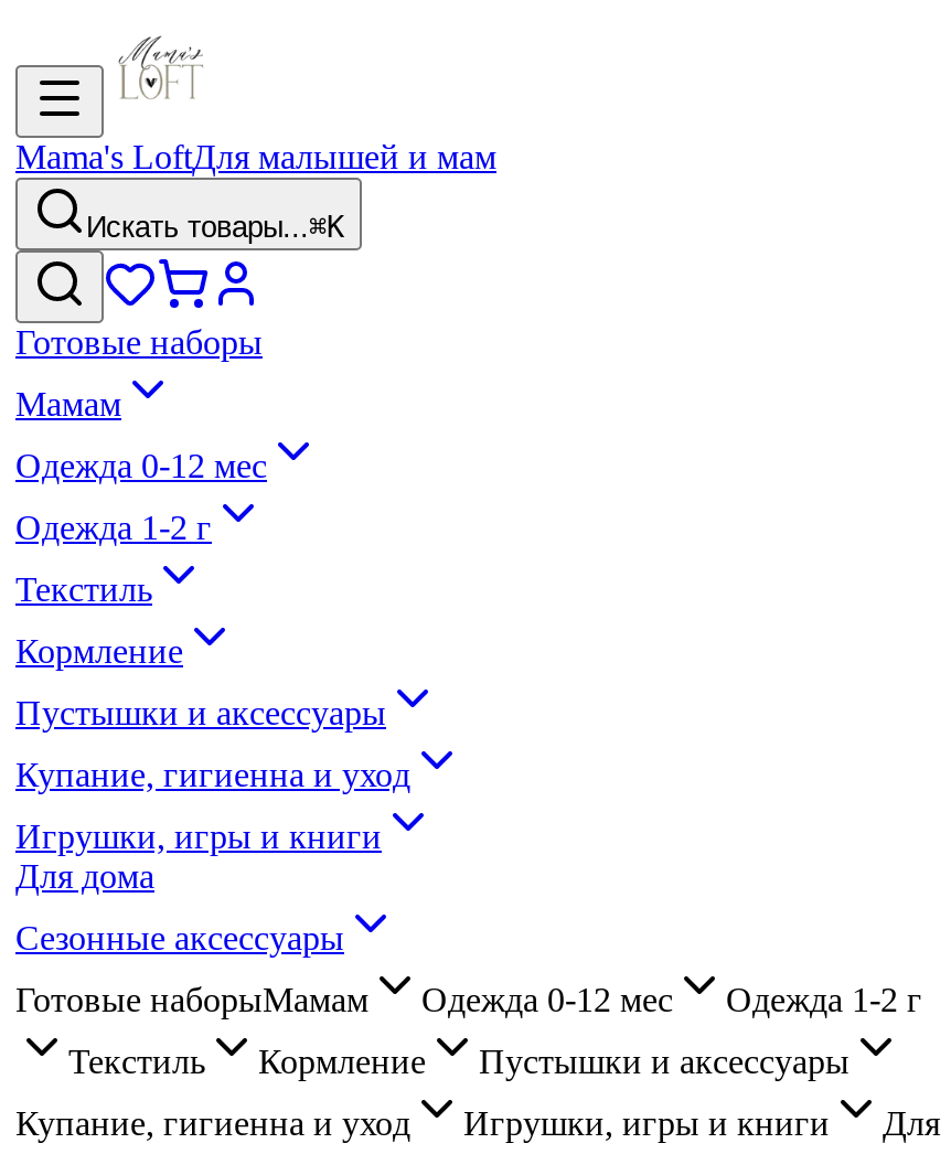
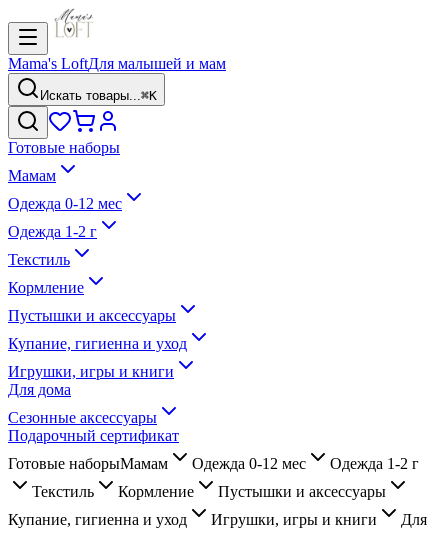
none -> [8,427,179,444] Подарочный сертификат

